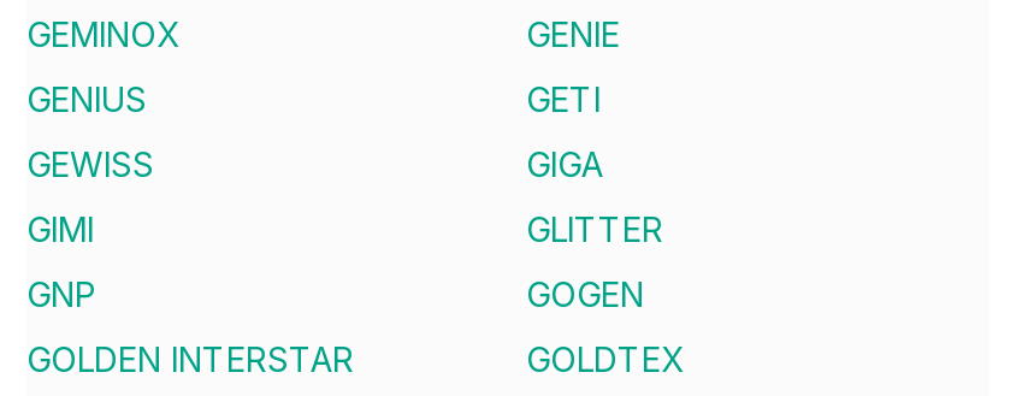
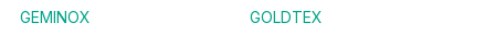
[26,13,663,379] GENIE | GENIUS | GETI | GEWISS | GIGA | GIMI | GLITTER | GNP | GOGEN | GOLDEN INTERSTAR -> none

